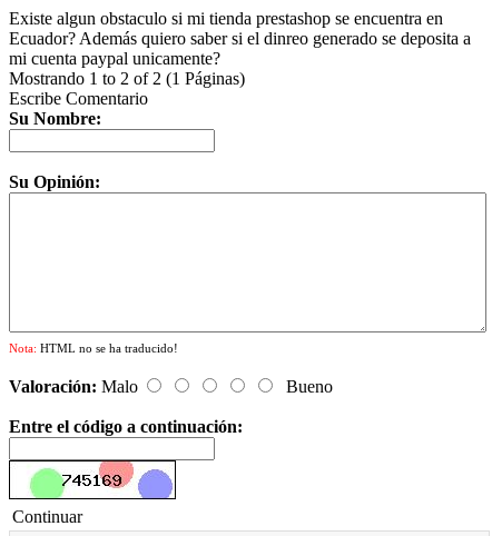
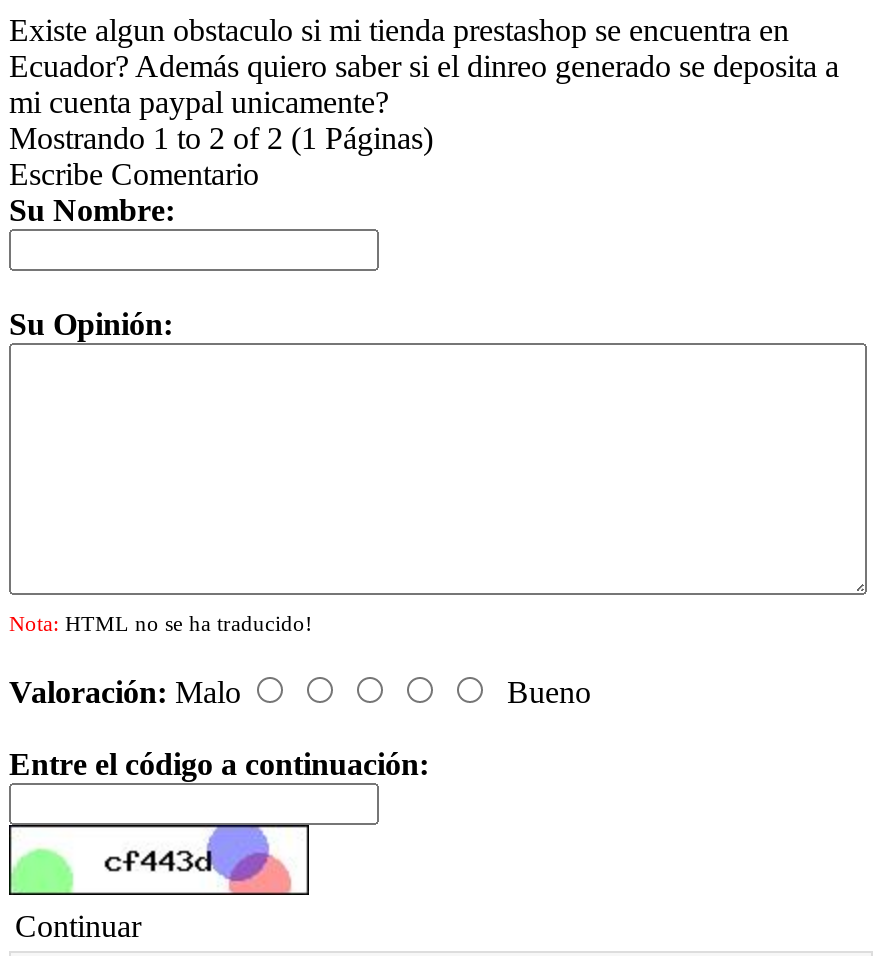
[9,459,174,499] [image] -> [9,823,305,895] [image]

